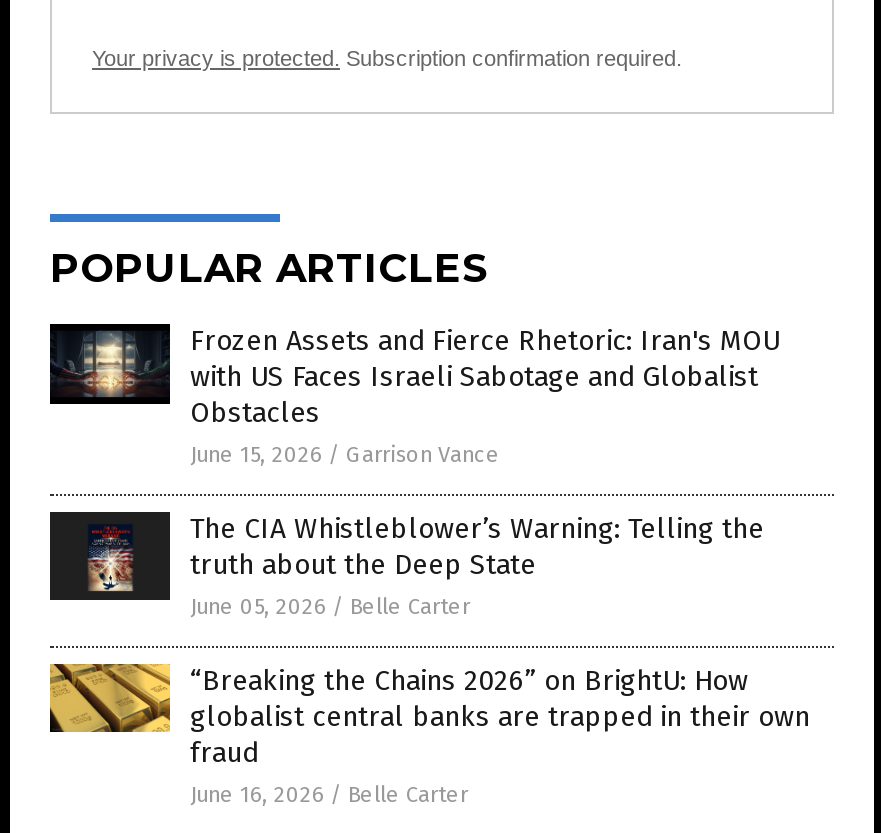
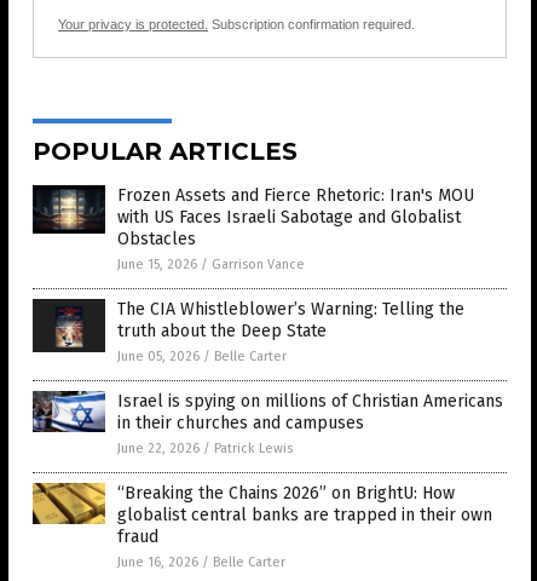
none -> [33,391,503,456] [image] | Israel is spying on millions of Christian Americans | in their churches and campuses | June 22, 2026 / Patrick Lewis

